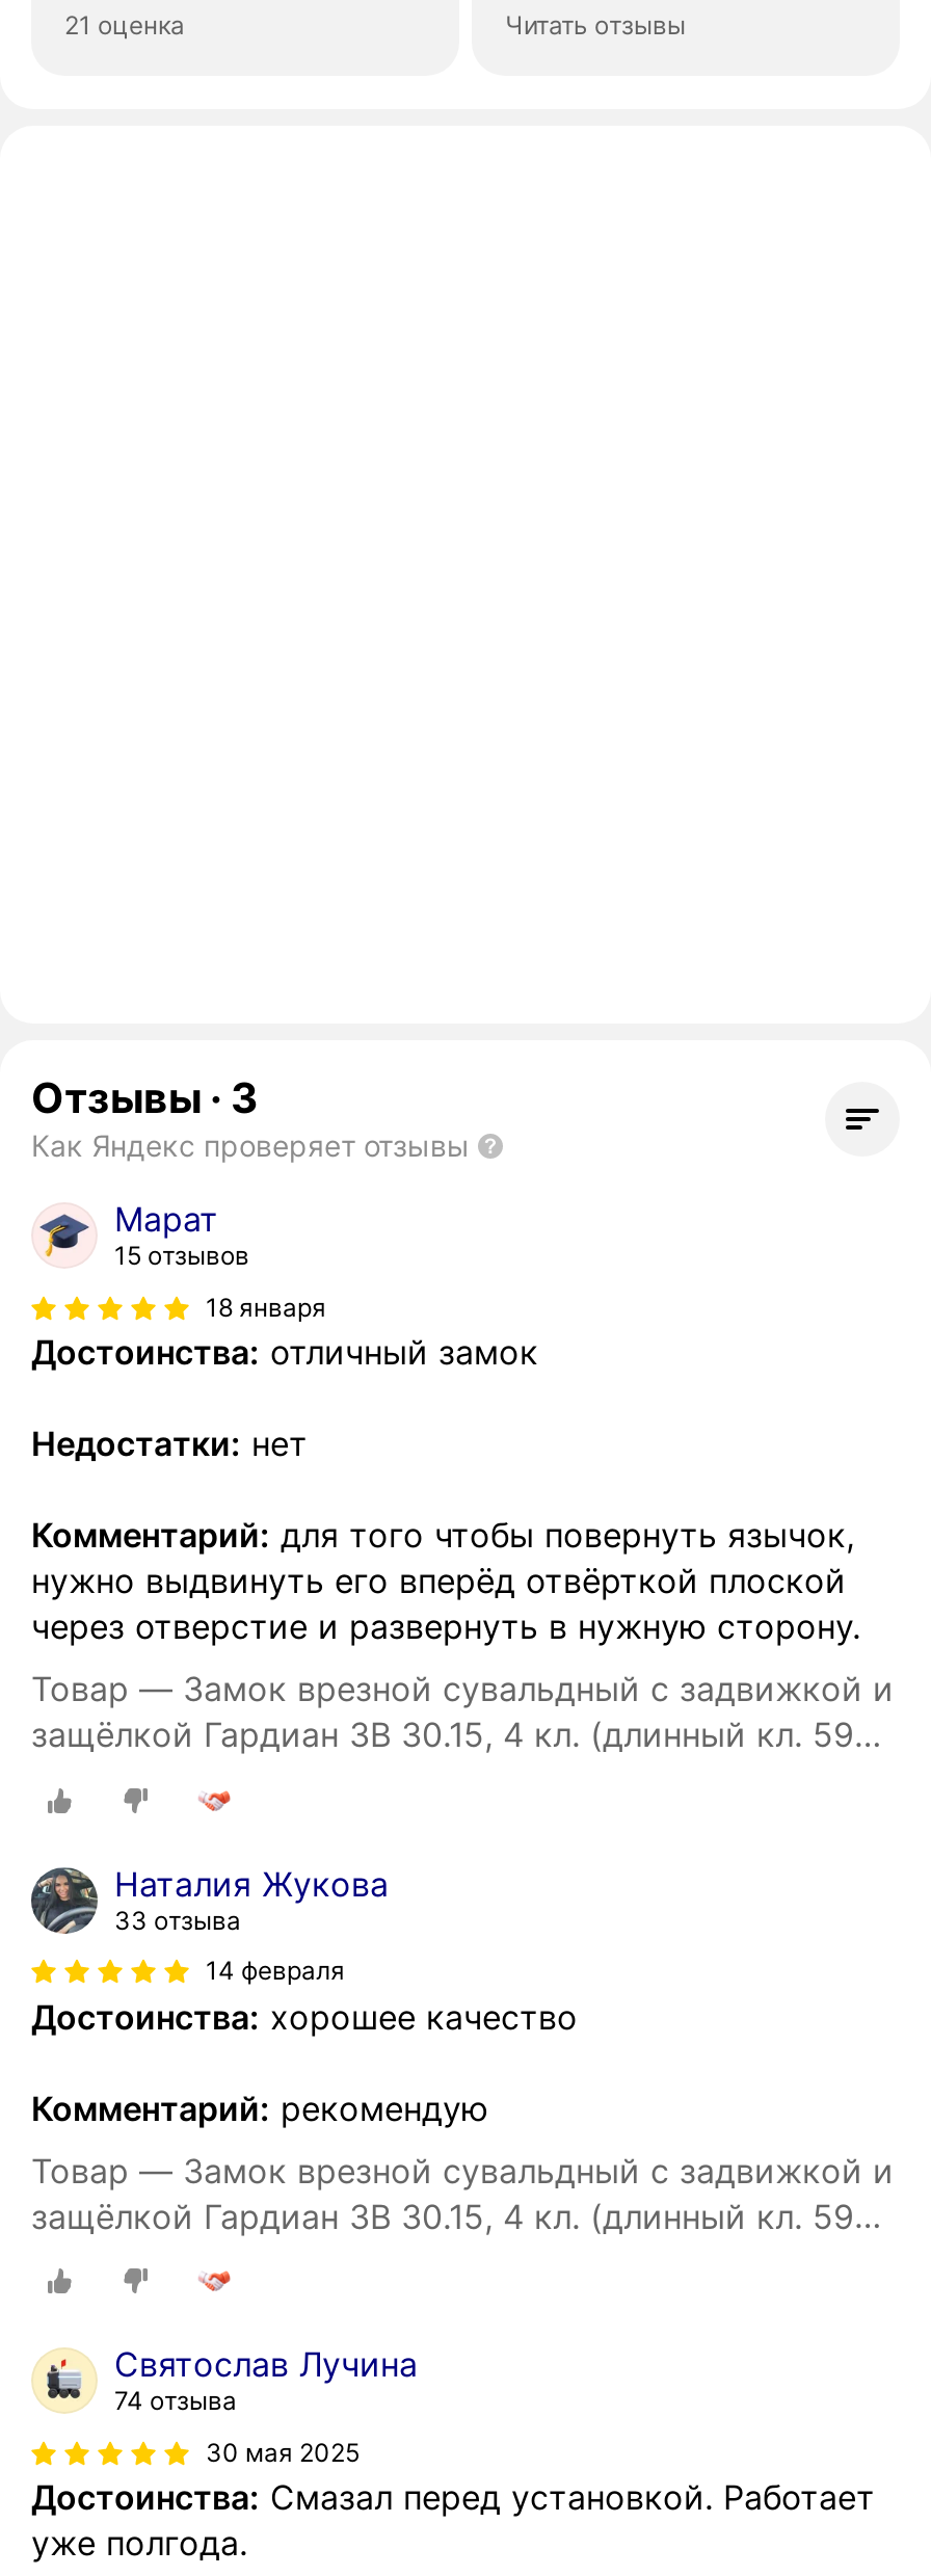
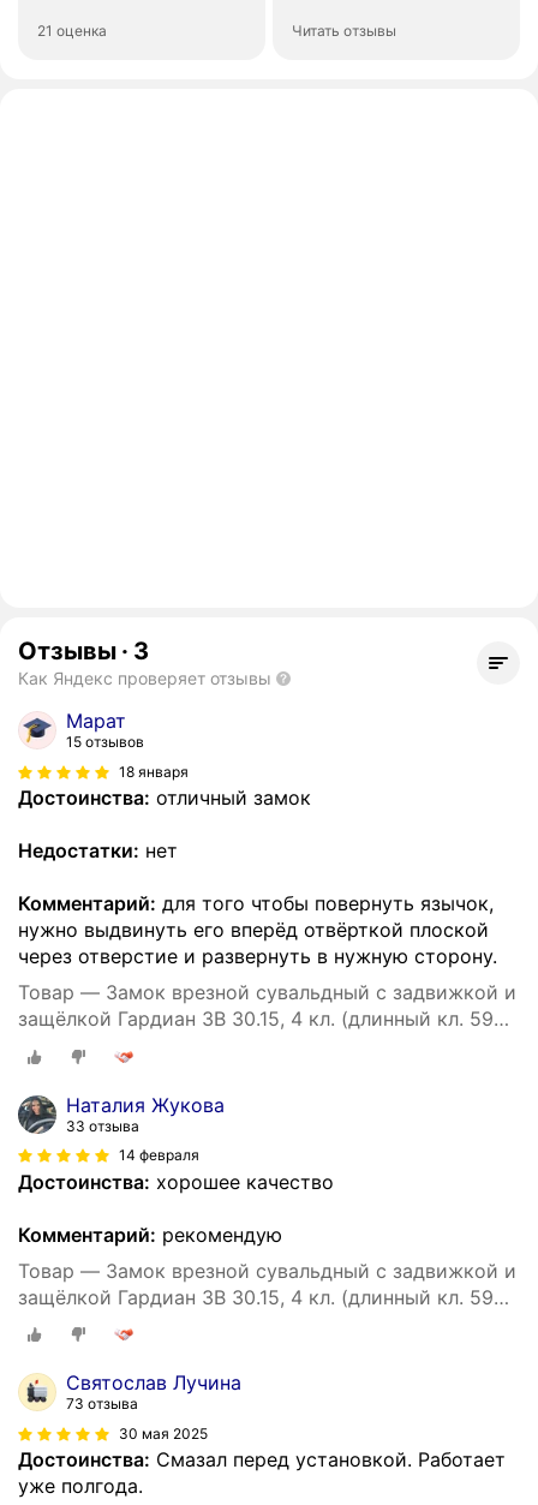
[114,2386,237,2417] 74 отзыва -> [66,1395,138,1413] 73 отзыва

